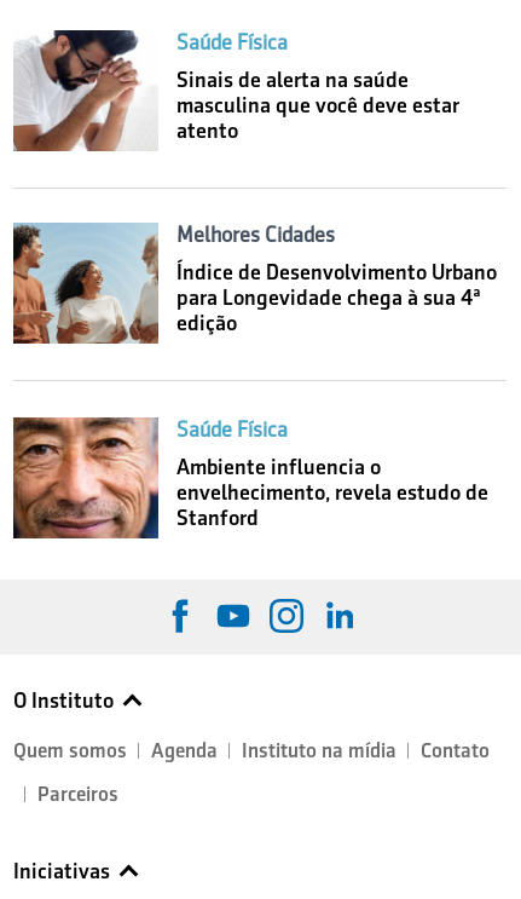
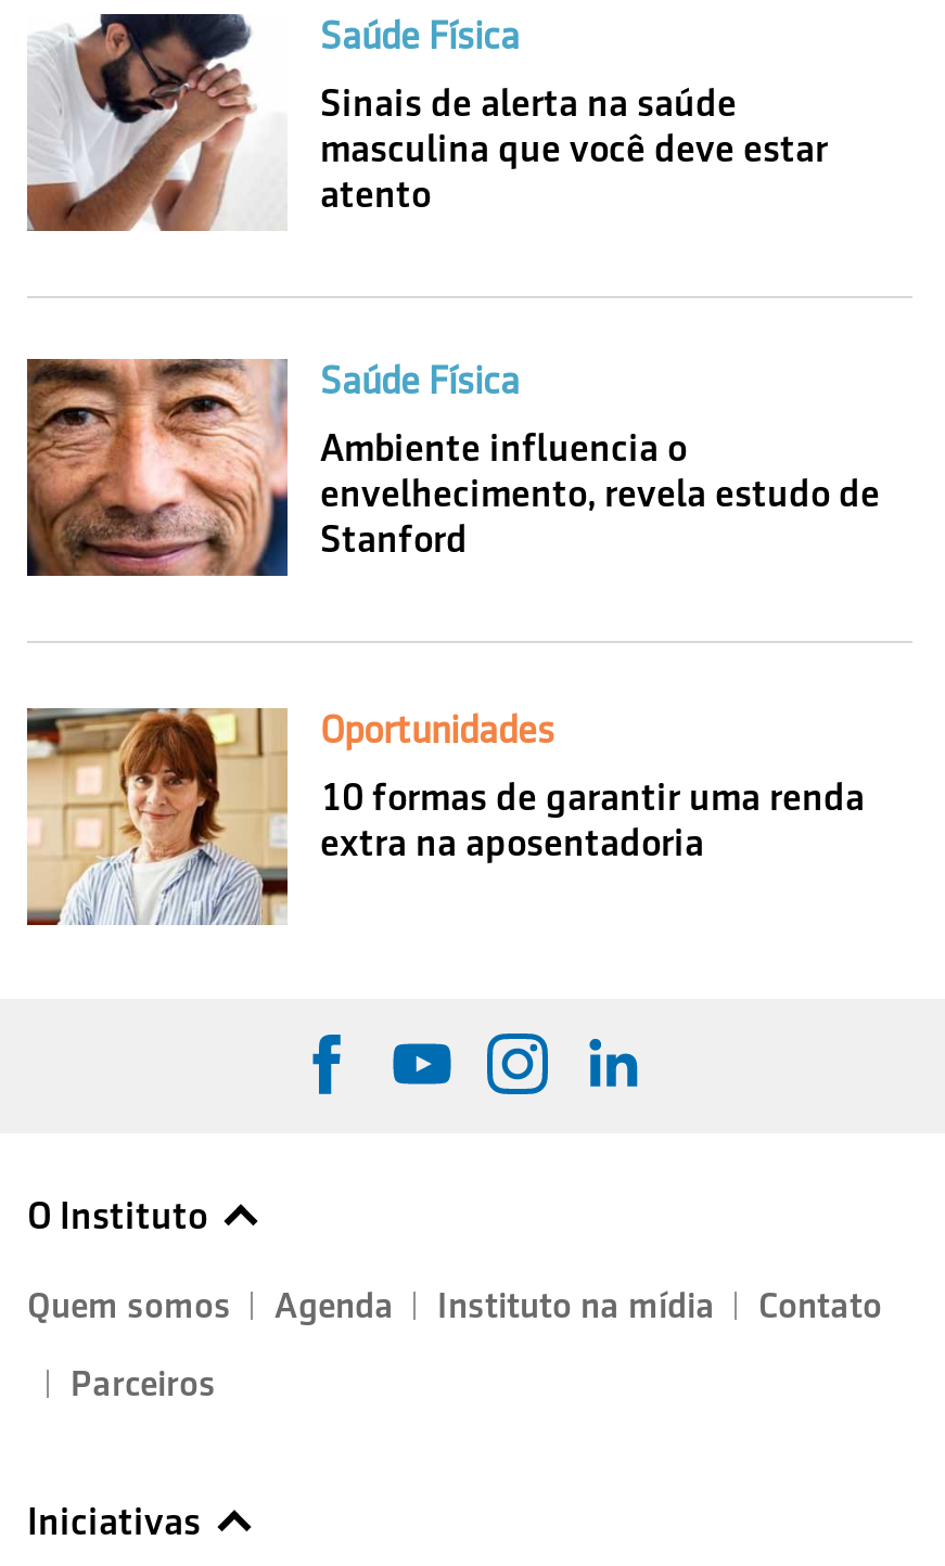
[12,223,497,345] [image] | Melhores Cidades | Índice de Desenvolvimento Urbano | para Longevidade chega à sua 4ª | edição -> none
moved [12,415,488,541] -> [25,355,880,580]: [image] | Saúde Física | Ambiente influencia o | envelhecimento, revela estudo de | Stanford
none -> [25,706,865,927] [image] | Oportunidades | 10 formas de garantir uma renda | extra na aposentadoria

